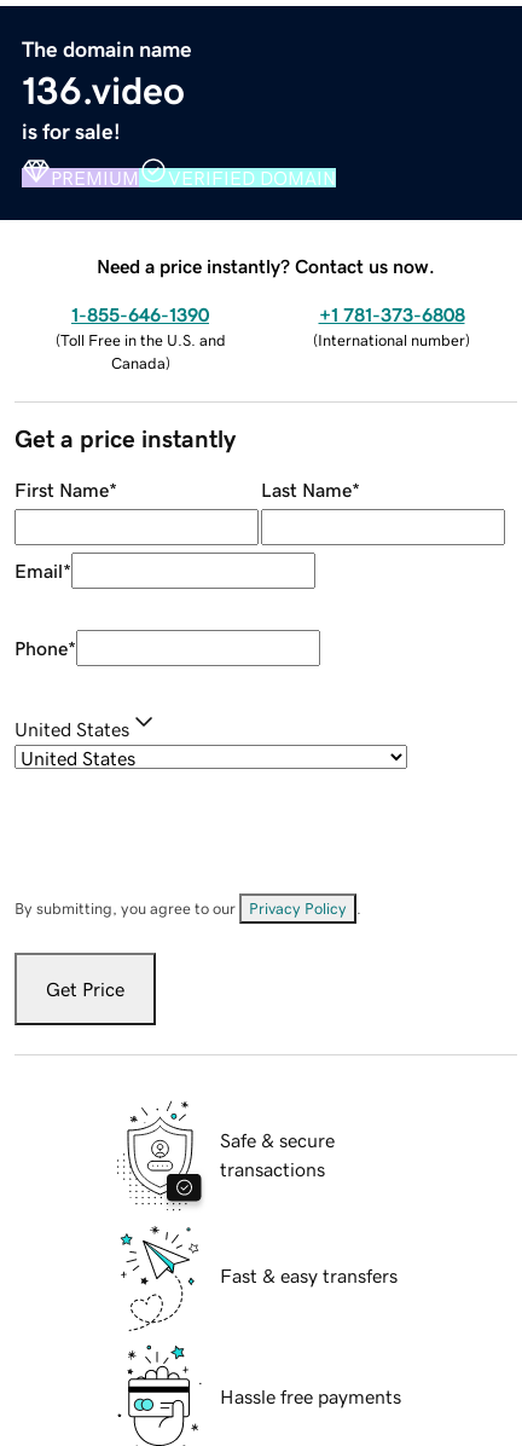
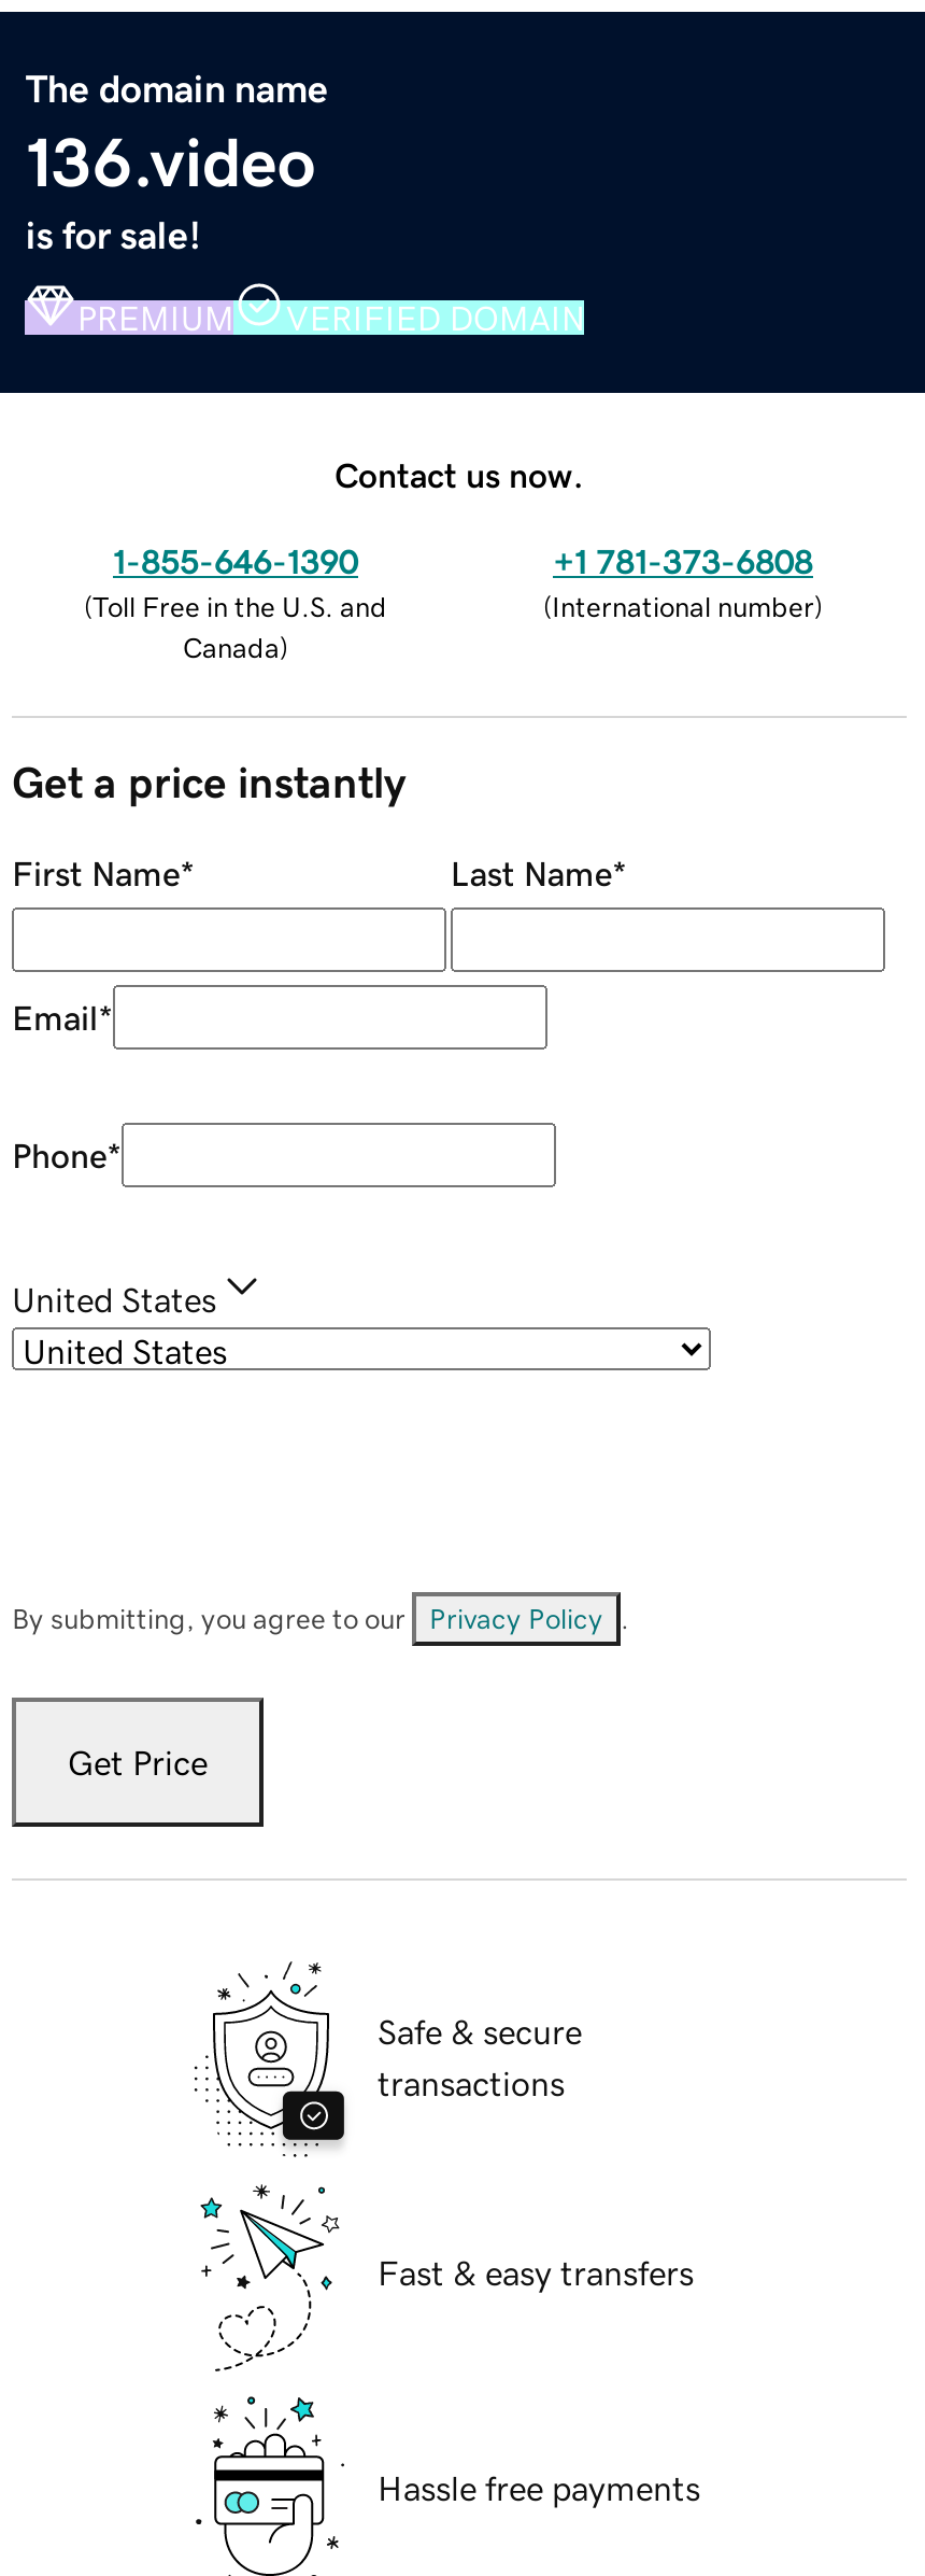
[97,256,435,275] Need a price instantly? Contact us now. -> [335,457,584,491] Contact us now.

